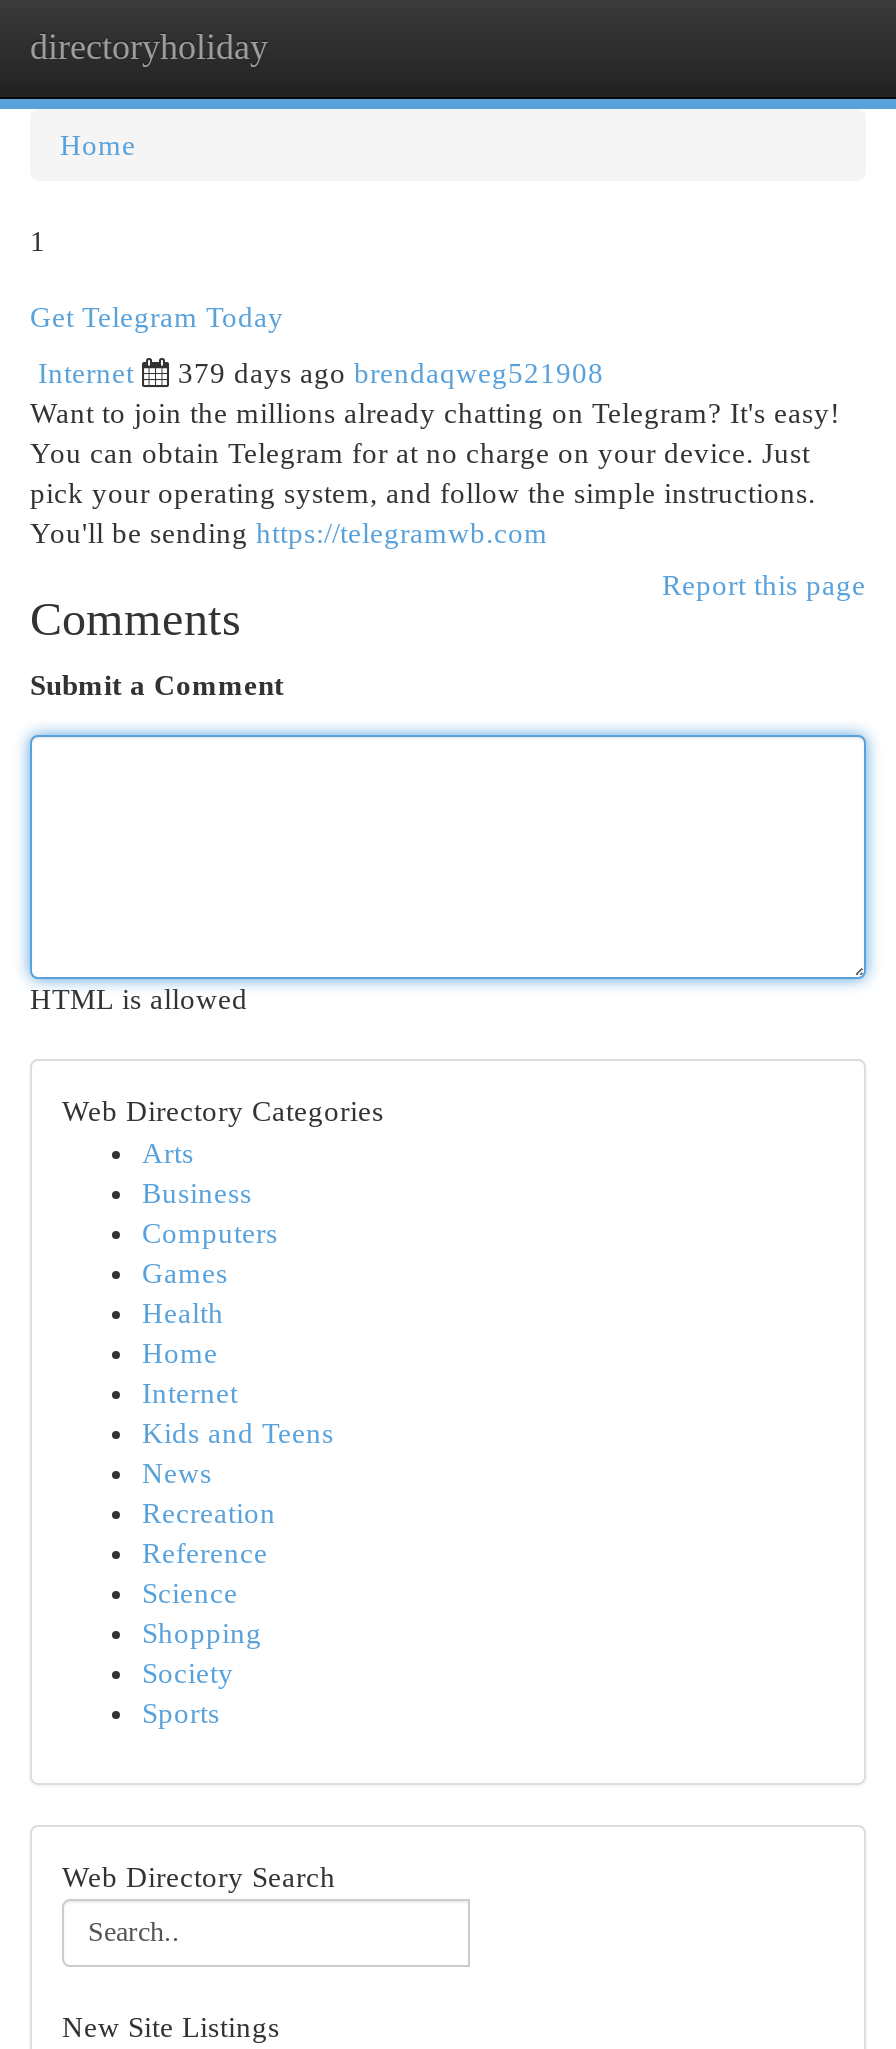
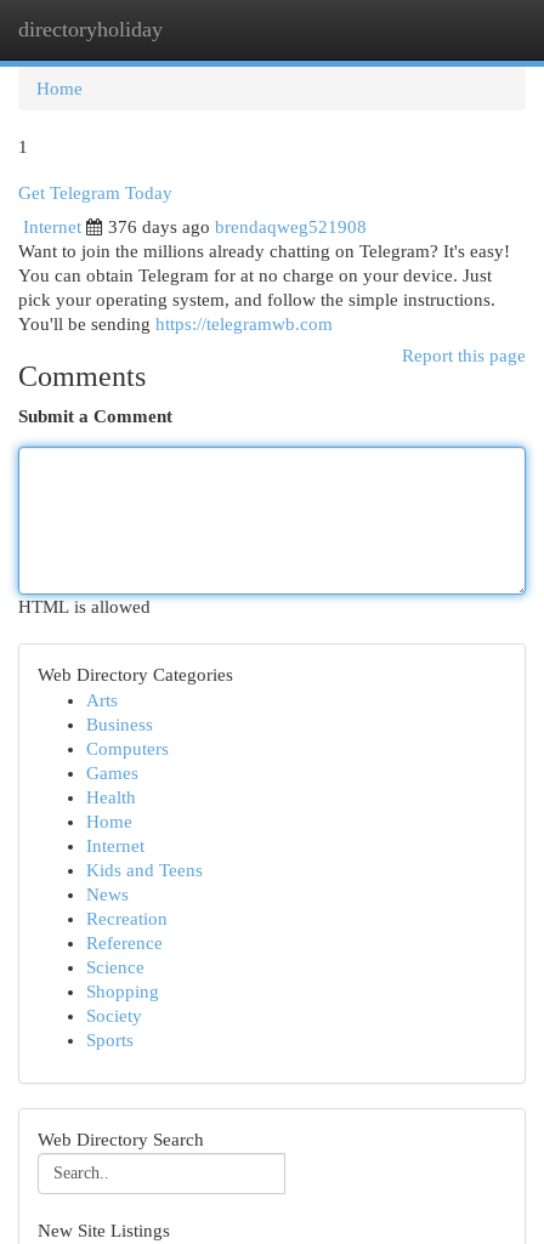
[178,357,604,389] 379 days ago brendaqweg521908 -> [108,217,367,237] 376 days ago brendaqweg521908

